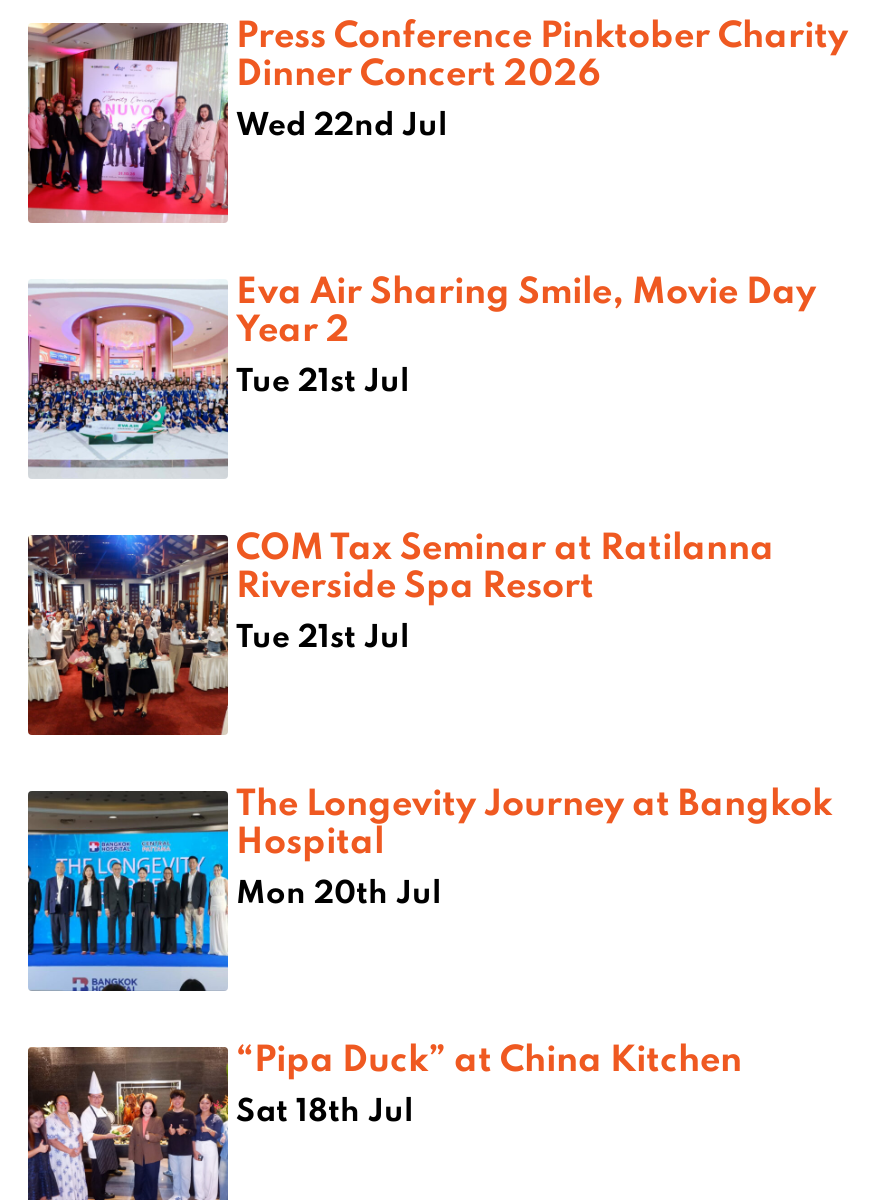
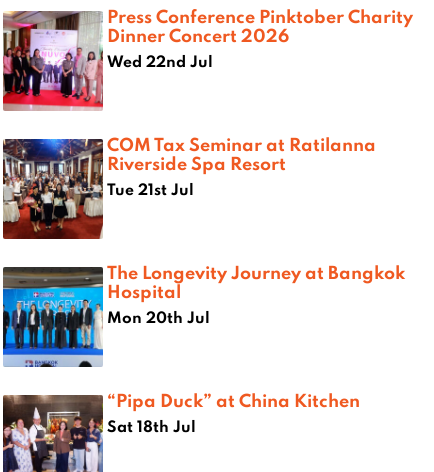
[28,264,816,476] [image] | Eva Air Sharing Smile, Movie Day | Year 2 | Tue 21st Jul -> none

